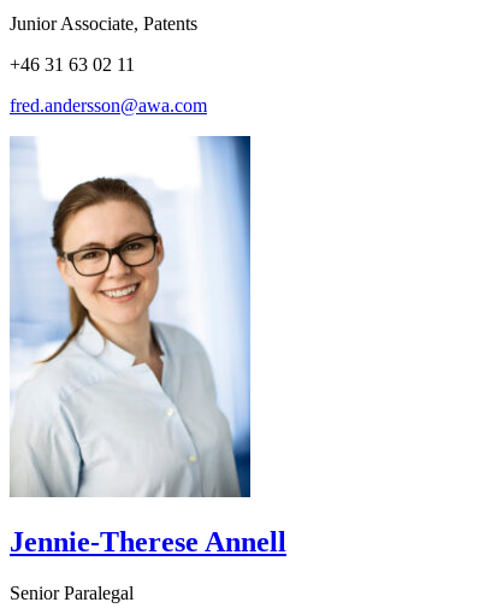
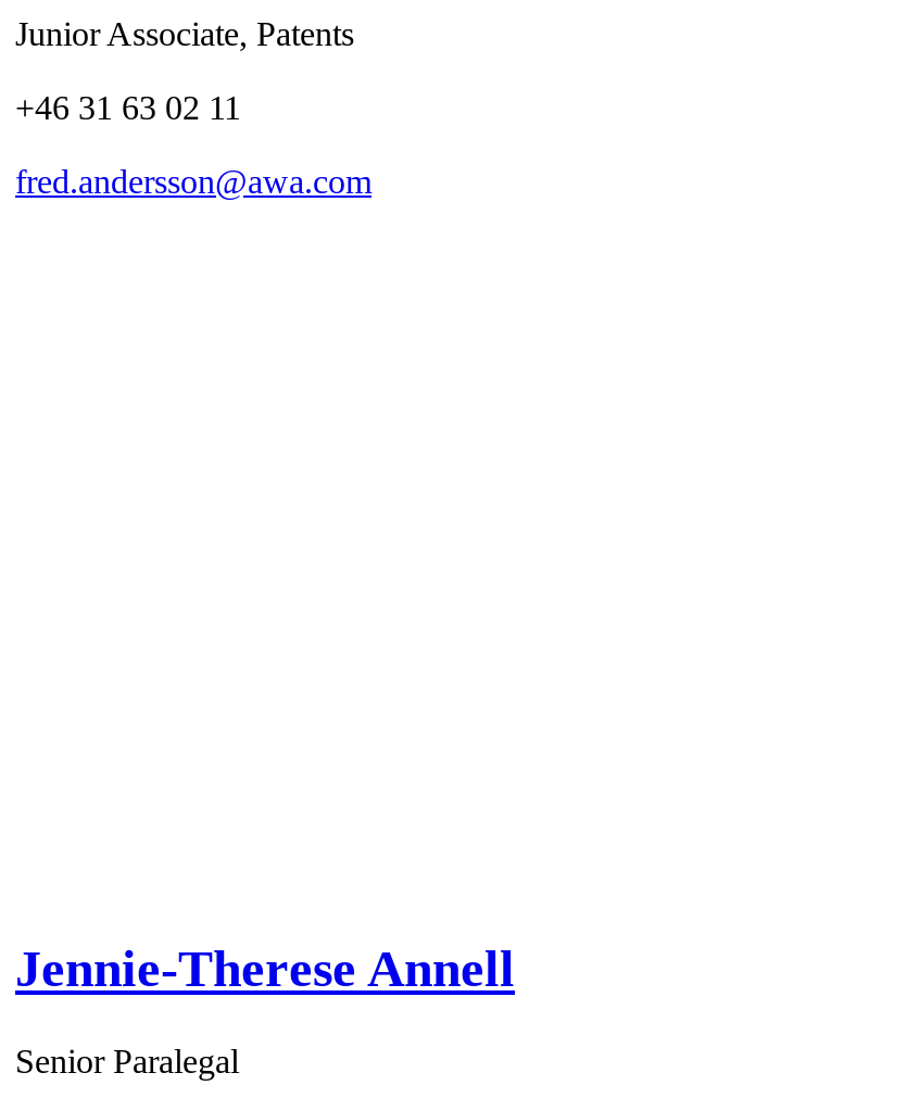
[8,135,252,498] [image] -> none

